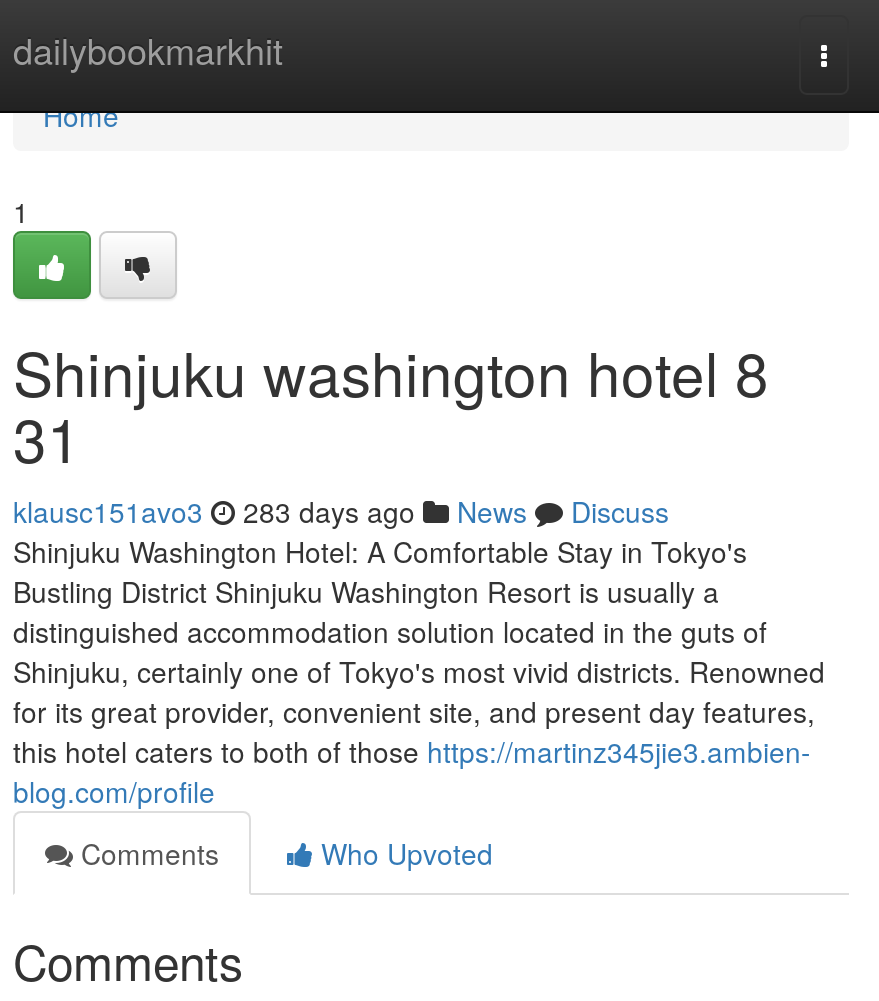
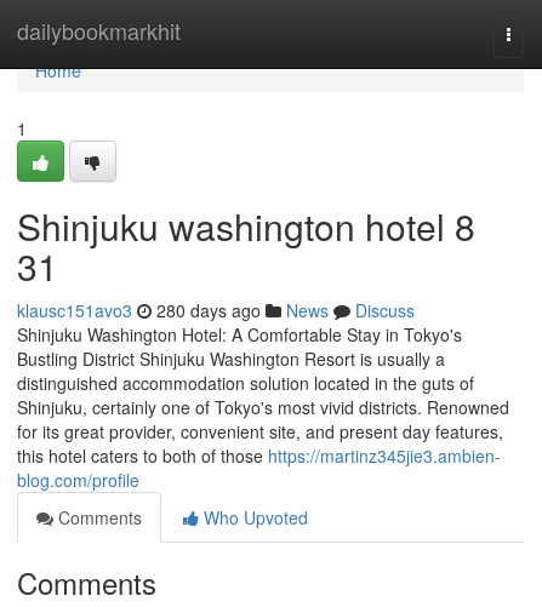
[13,491,669,531] klausc151avo3 283 days ago News Discuss -> [17,298,415,322] klausc151avo3 280 days ago News Discuss

